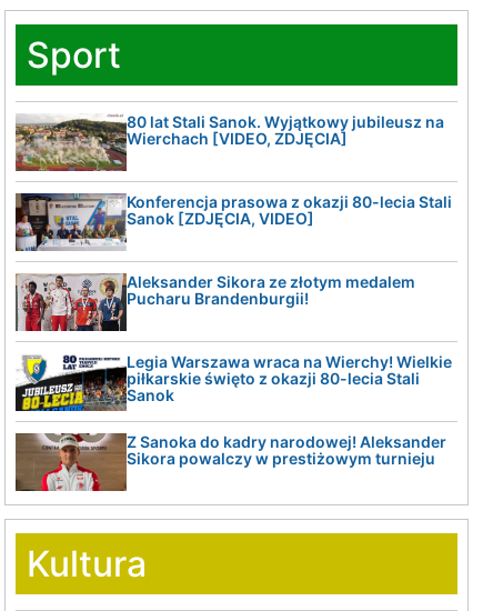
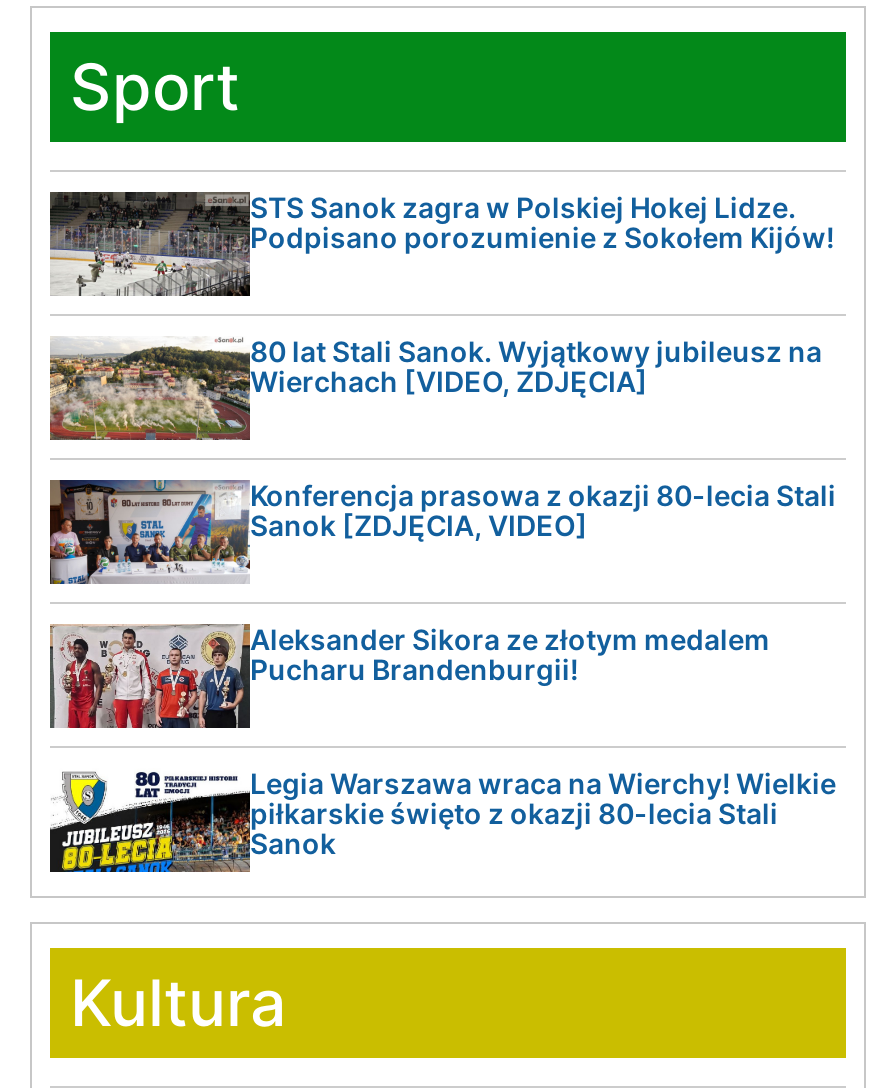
none -> [50,190,834,298] [image] | STS Sanok zagra w Polskiej Hokej Lidze. | Podpisano porozumienie z Sokołem Kijów!
moved [13,112,452,404] -> [46,334,836,860]: [image] | 80 lat Stali Sanok. Wyjątkowy jubileusz na | Wierchach [VIDEO, ZDJĘCIA] | ... | piłkarskie święto z okazji 80-lecia Stali | Sanok
[14,432,446,492] [image] | Z Sanoka do kadry narodowej! Aleksander | Sikora powalczy w prestiżowym turnieju -> none

